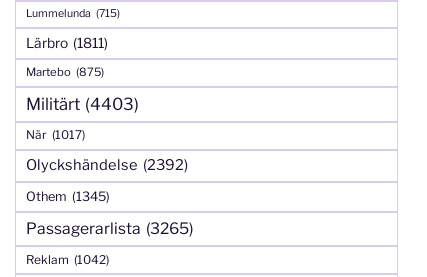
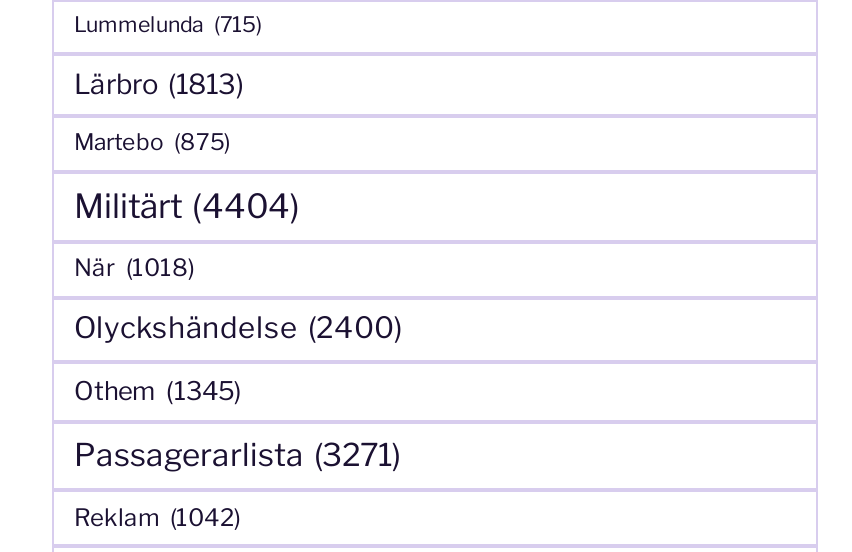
[26,35,108,51] Lärbro (1811) -> [74,67,244,99] Lärbro (1813)
[26,94,139,114] Militärt (4403) -> [74,185,300,225] Militärt (4404)
[26,128,85,142] När (1017) -> [74,253,194,281] När (1018)
[26,156,188,174] Olyckshändelse (2392) -> [74,309,402,345] Olyckshändelse (2400)
[26,219,193,238] Passagerarlista (3265) -> [74,435,400,473] Passagerarlista (3271)

